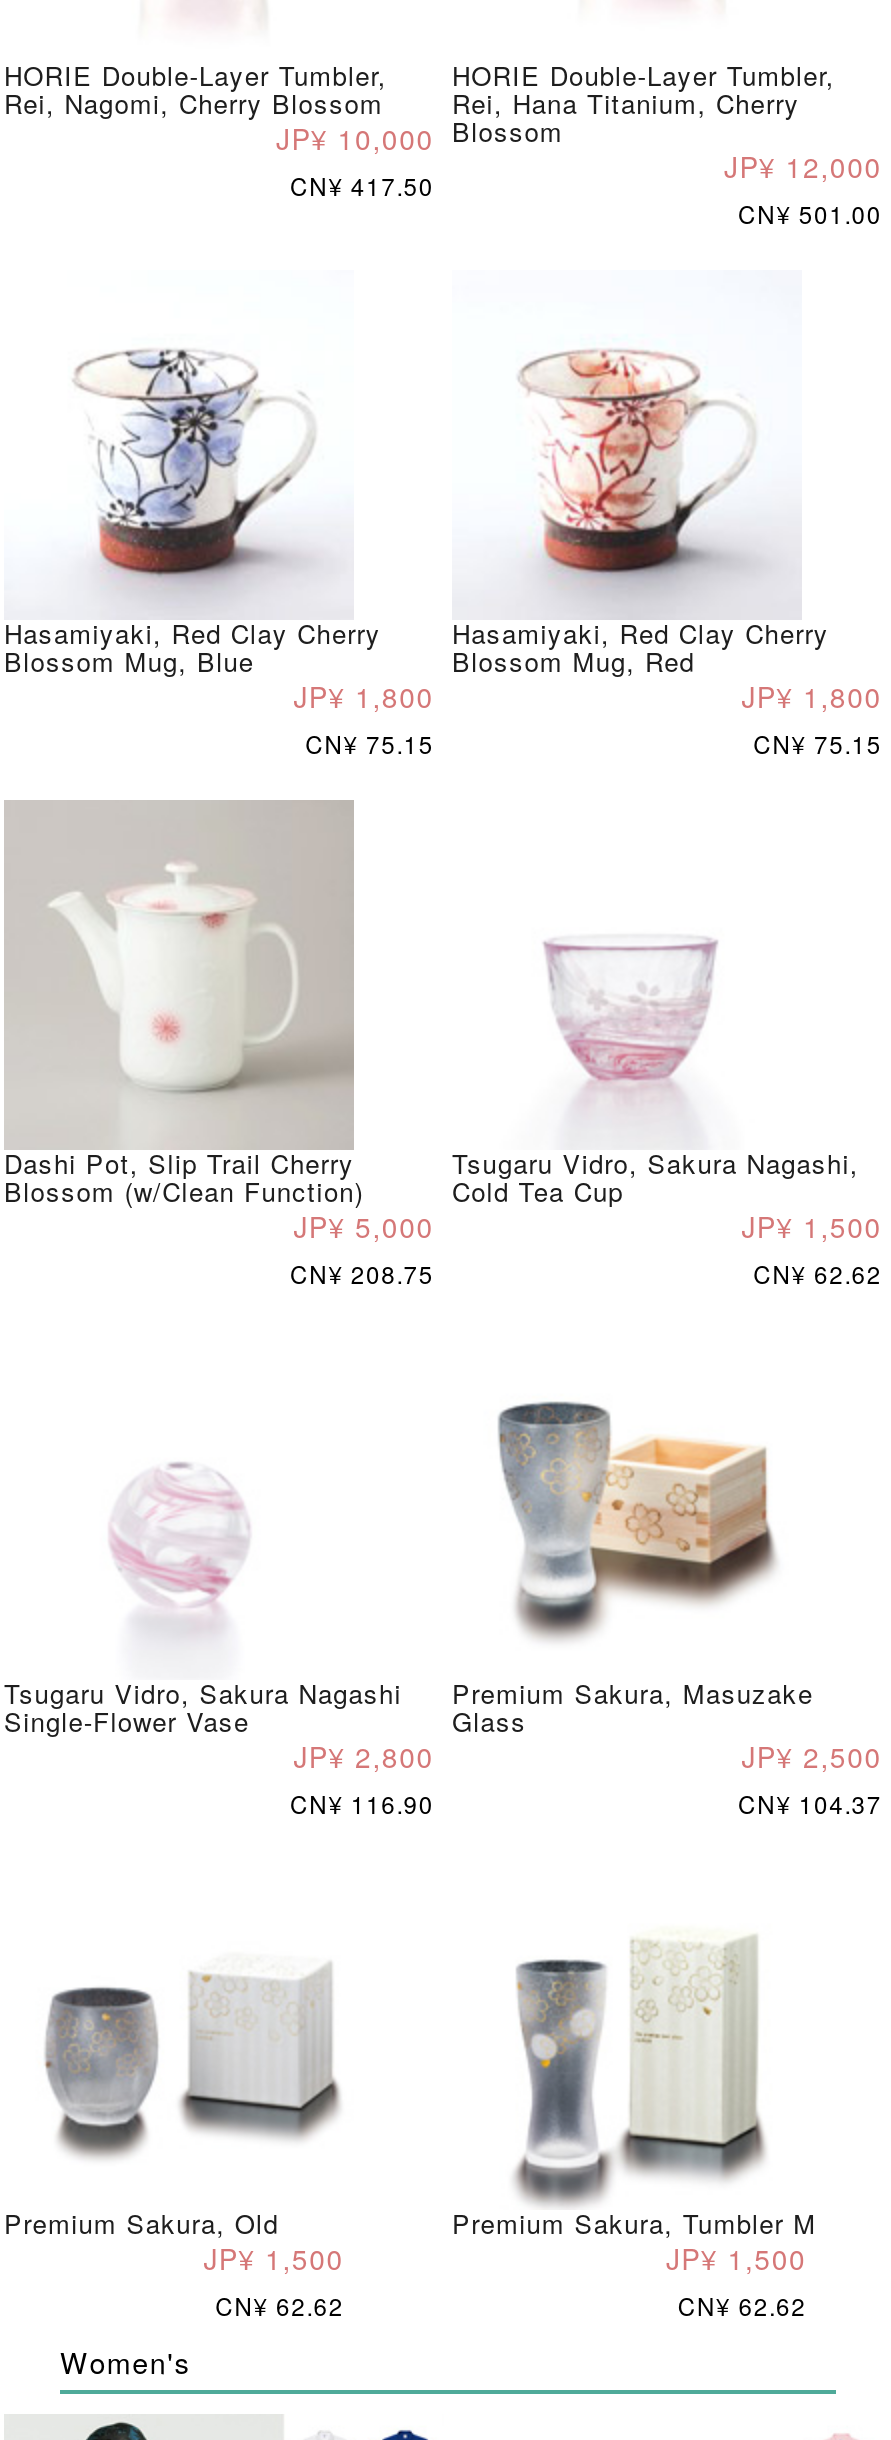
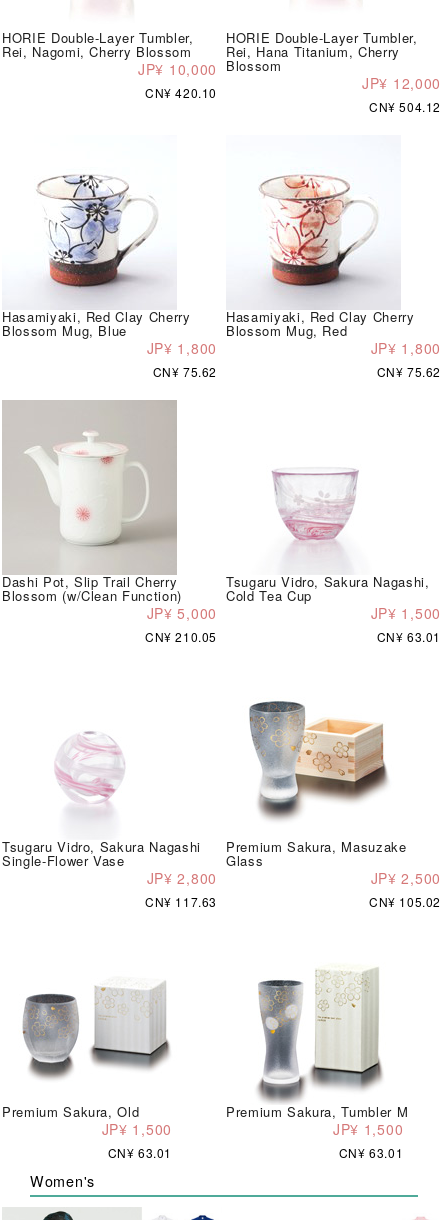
[290,167,434,201] CN¥ 417.50 -> [145,83,217,100] CN¥ 420.10
[738,195,882,229] CN¥ 501.00 -> [369,97,441,114] CN¥ 504.12
[305,725,434,759] CN¥ 75.15 -> [153,362,217,379] CN¥ 75.62
[753,725,882,759] CN¥ 75.15 -> [377,362,441,379] CN¥ 75.62
[290,1255,434,1289] CN¥ 208.75 -> [145,627,217,644] CN¥ 210.05
[753,1255,882,1289] CN¥ 62.62 -> [377,627,441,644] CN¥ 63.01
[290,1785,434,1819] CN¥ 116.90 -> [145,892,217,909] CN¥ 117.63
[738,1785,882,1819] CN¥ 104.37 -> [369,892,441,909] CN¥ 105.02
[215,2287,344,2321] CN¥ 62.62 -> [108,1143,172,1160] CN¥ 63.01
[678,2287,806,2321] CN¥ 62.62 -> [339,1143,403,1160] CN¥ 63.01

